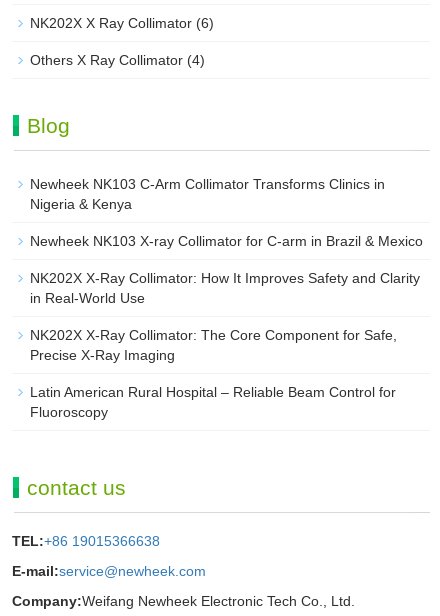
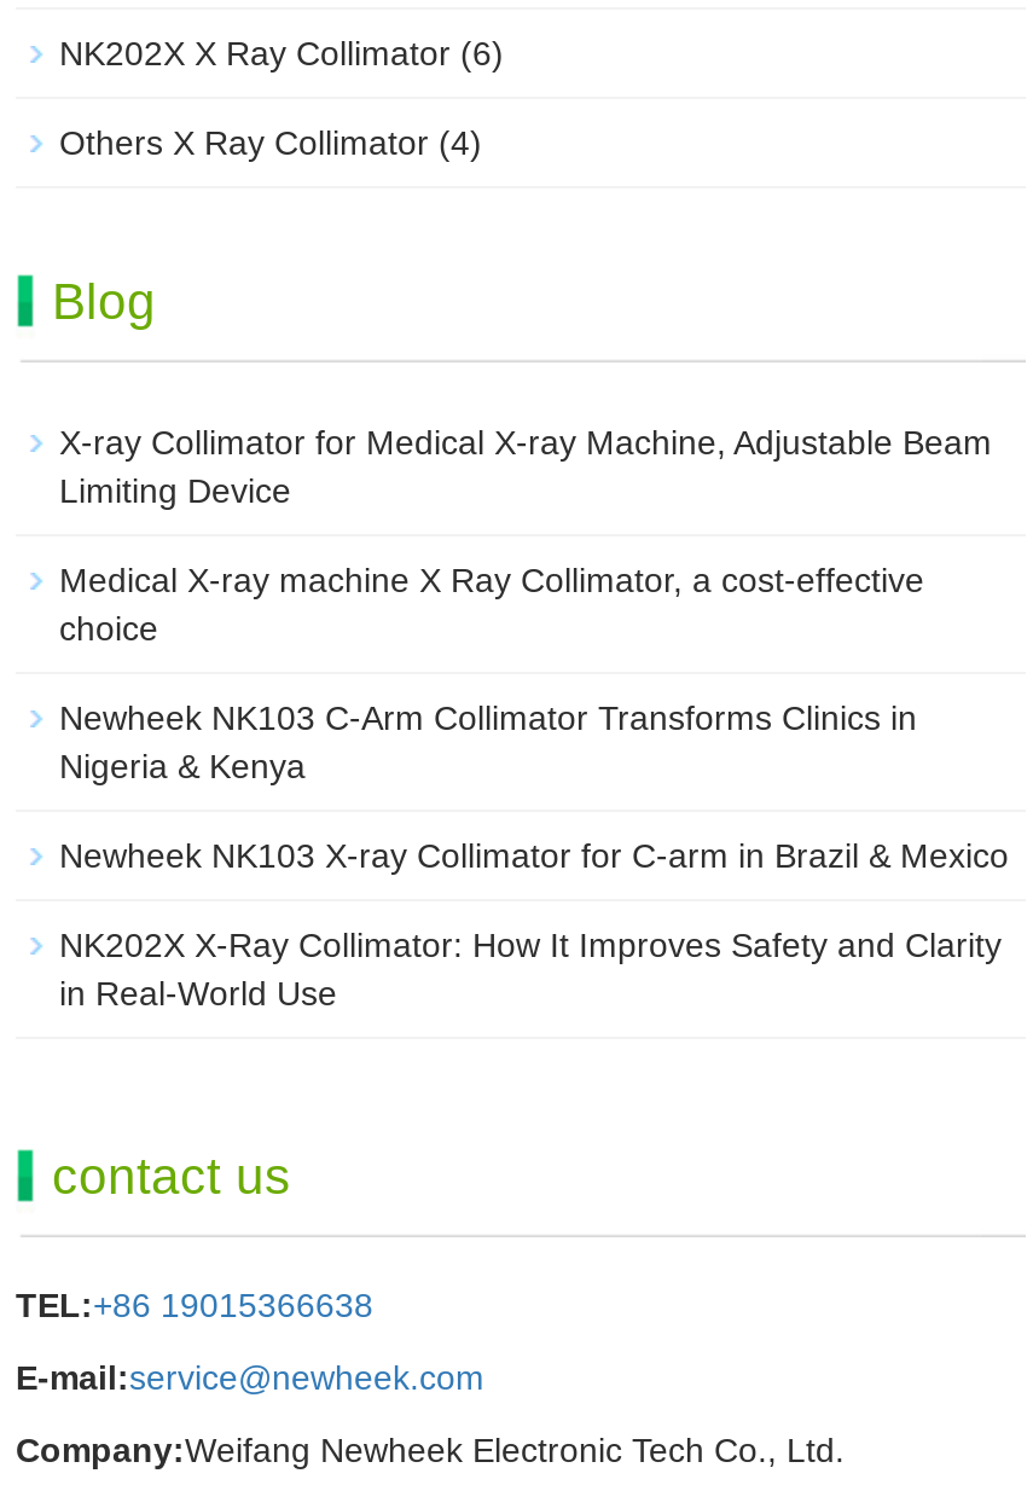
none -> [59,423,992,648] X-ray Collimator for Medical X-ray Machine, Adjustable Beam | Limiting Device | Medical X-ray machine X Ray Collimator, a cost-effective | choice
moved [30,176,423,306] -> [59,698,1009,1013]: Newheek NK103 C-Arm Collimator Transforms Clinics in | Nigeria & Kenya | Newheek NK103 X-ray Collimator for C-arm in Brazil & Mexico | NK202X X-Ray Collimator: How It Improves Safety and Clarity | in Real-World Use
[30,327,397,420] NK202X X-Ray Collimator: The Core Component for Safe, | Precise X-Ray Imaging | Latin American Rural Hospital – Reliable Beam Control for | Fluoroscopy -> none

